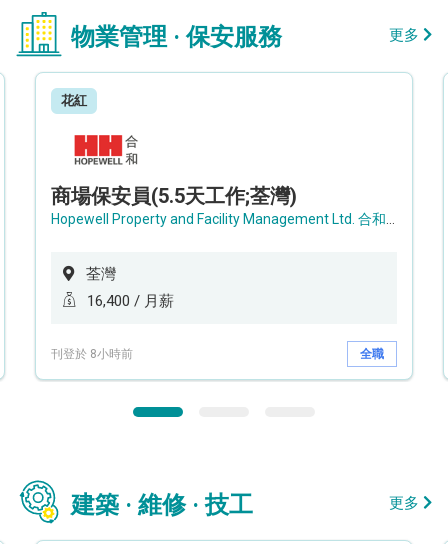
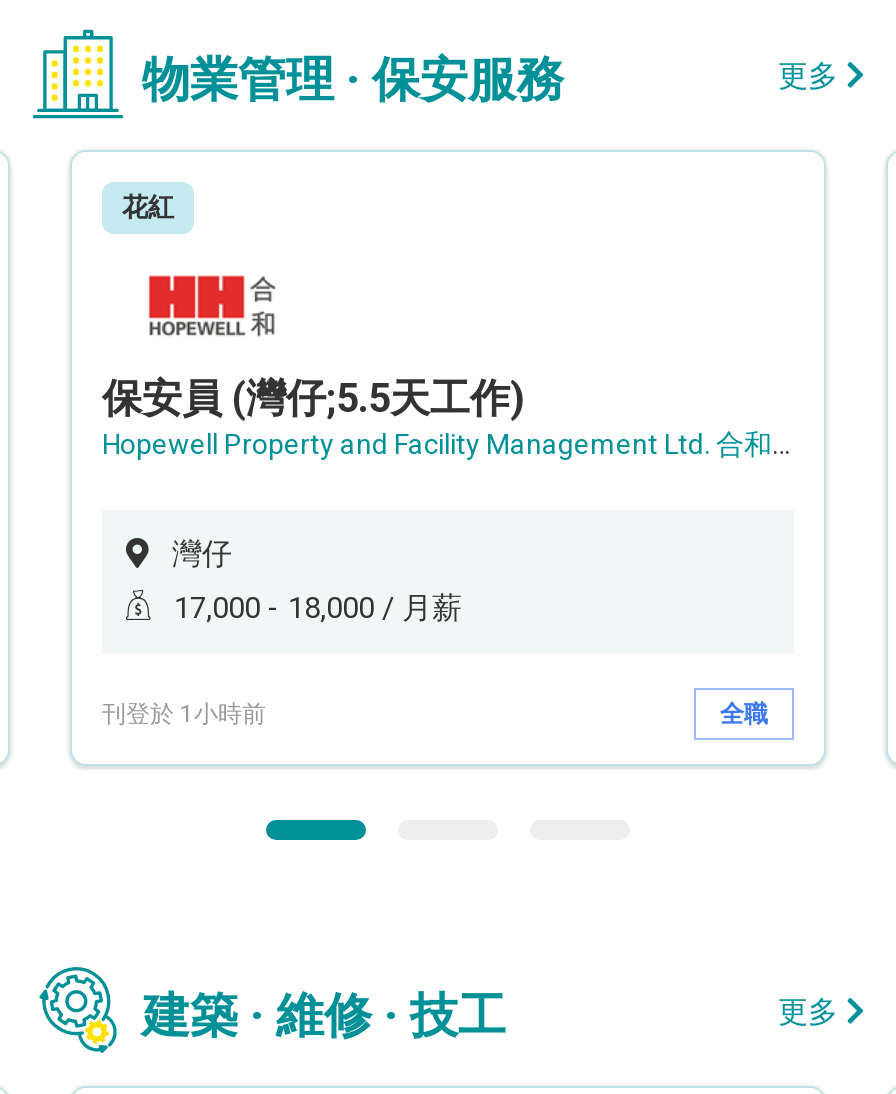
[51,184,297,208] 商場保安員(5.5天工作;荃灣) -> [102,374,524,422] 保安員 (灣仔;5.5天工作)
[86,265,116,283] 荃灣 -> [172,536,232,572] 灣仔
[87,292,174,310] 16,400 / 月薪 -> [174,590,462,626] 17,000 - 18,000 / 月薪
[51,346,133,360] 刊登於 8小時前 -> [102,699,266,727] 刊登於 1小時前

